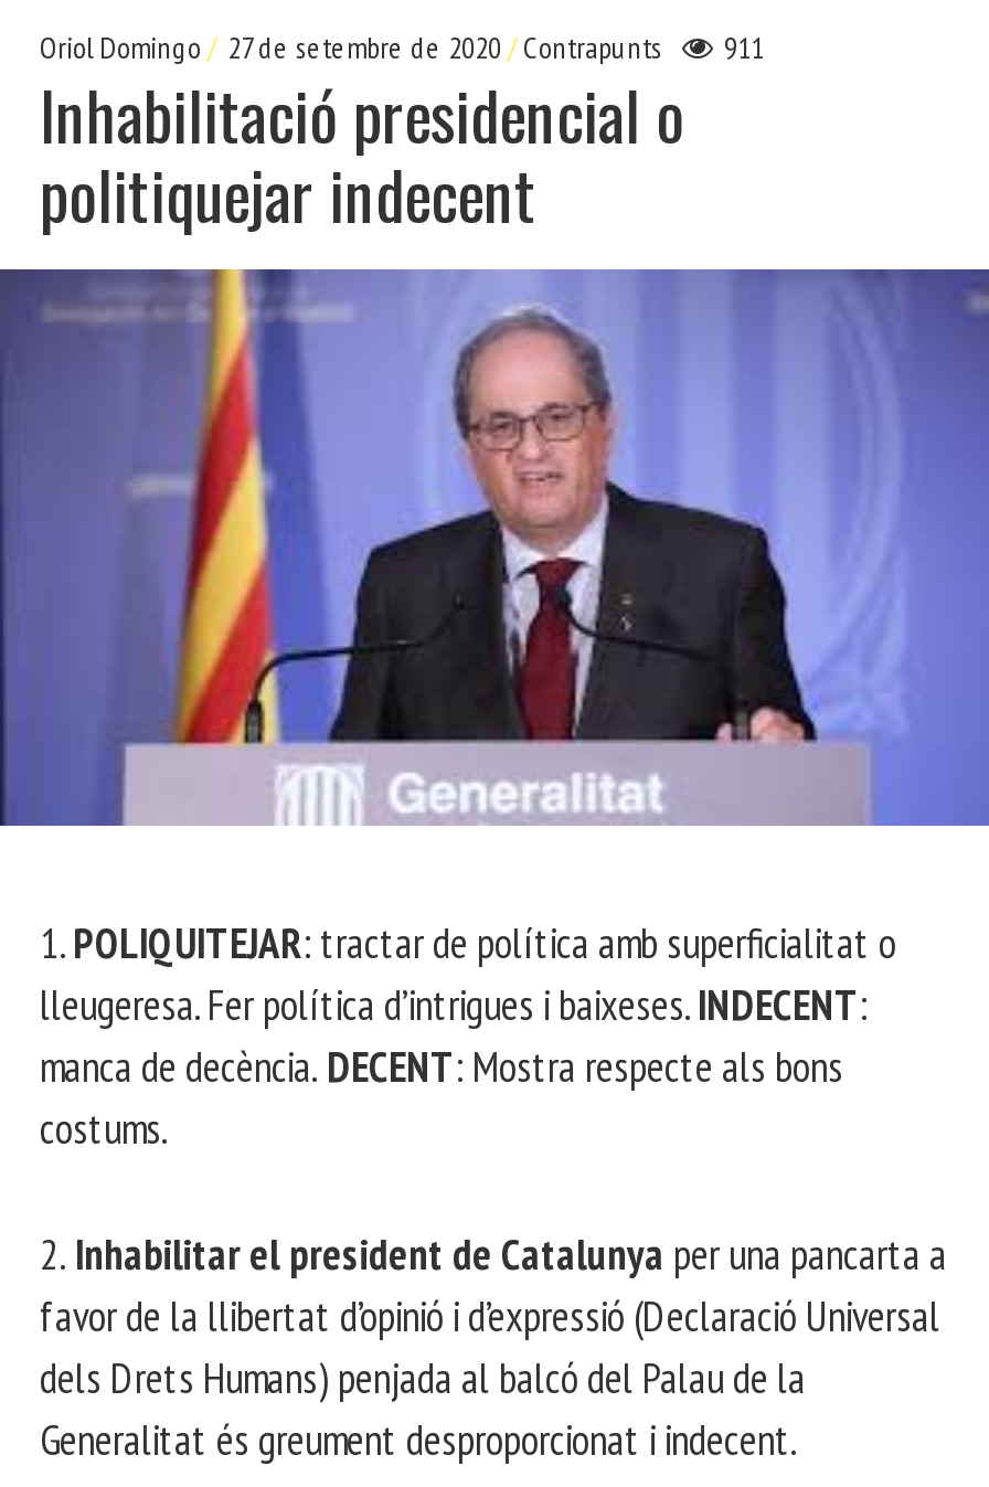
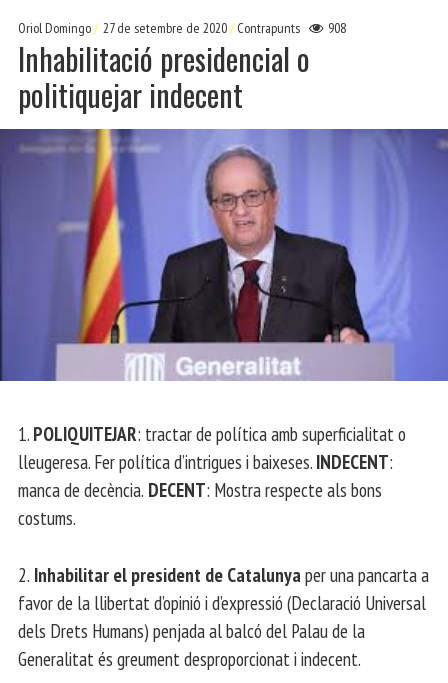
[40,27,764,67] Oriol Domingo 27 de setembre de 2020 Contrapunts 911 -> [18,19,346,37] Oriol Domingo 27 de setembre de 2020 Contrapunts 908

